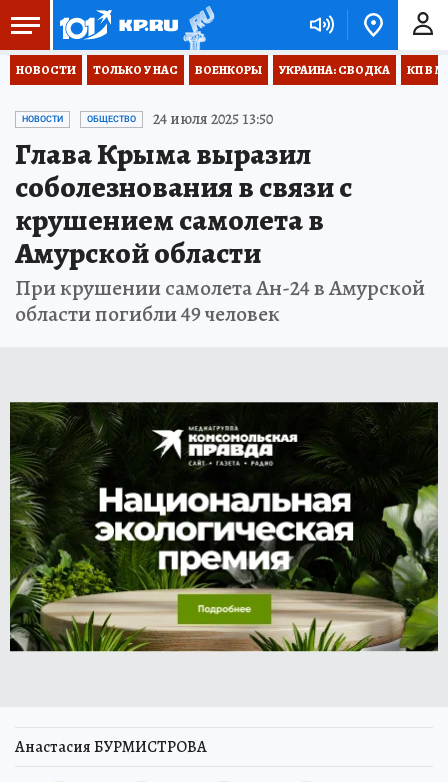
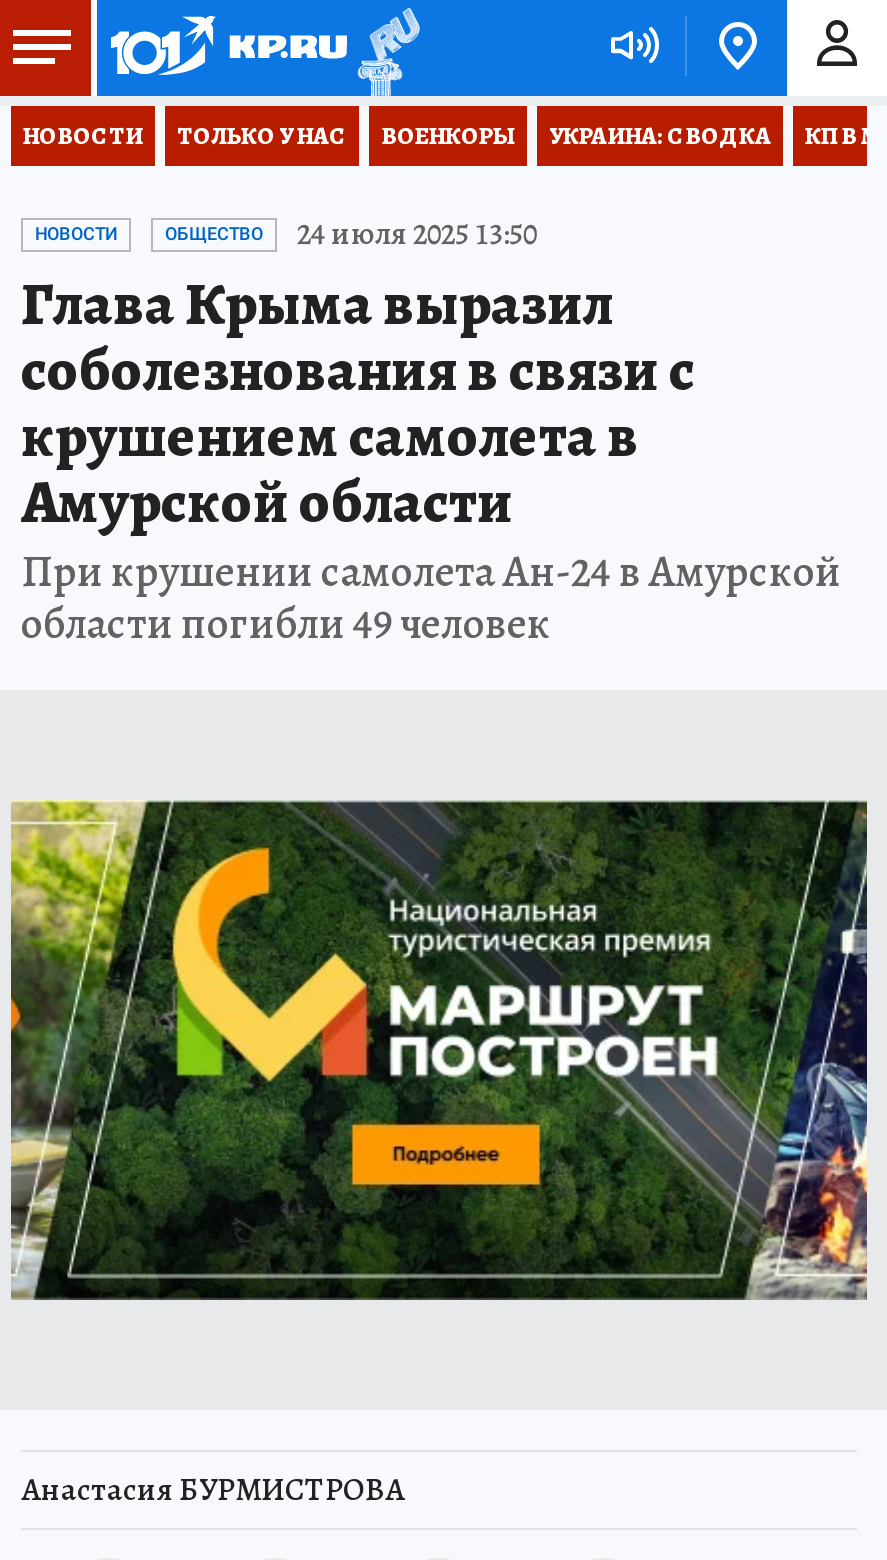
[9,401,439,652] [image] -> [9,800,869,1302] [image]

